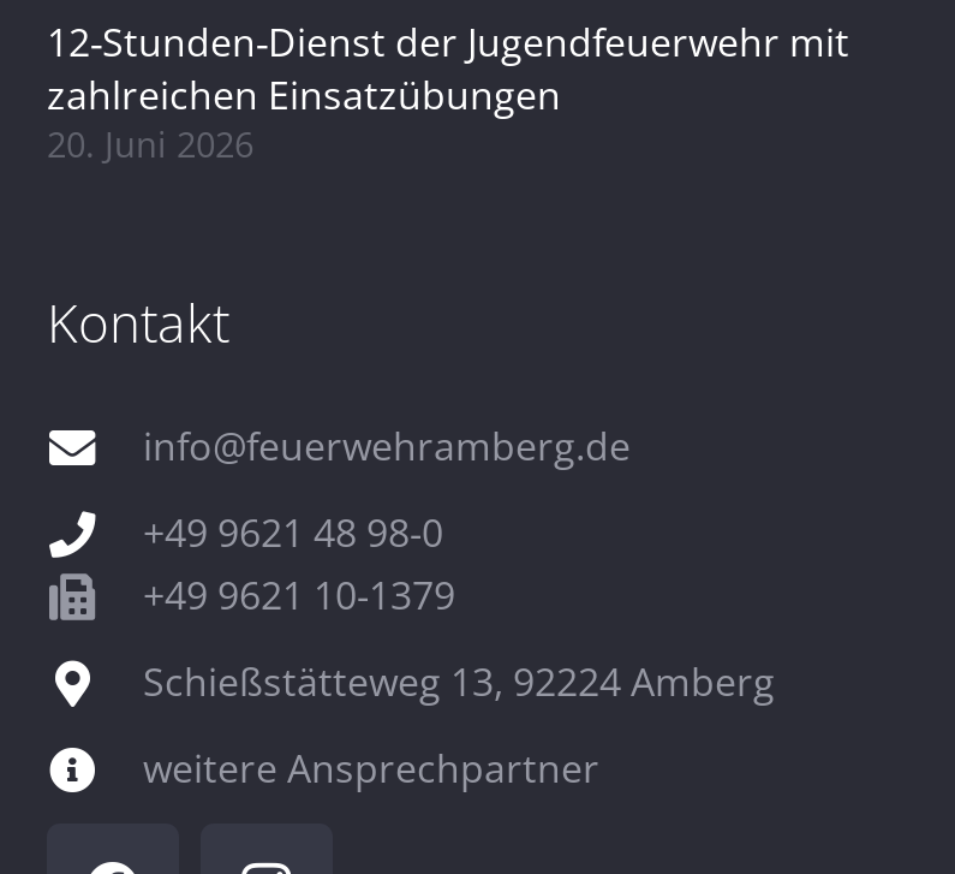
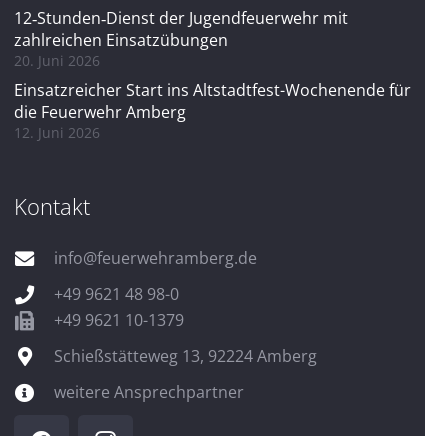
none -> [14,79,411,142] Einsatzreicher Start ins Altstadtfest-Wochenende für | die Feuerwehr Amberg | 12. Juni 2026

